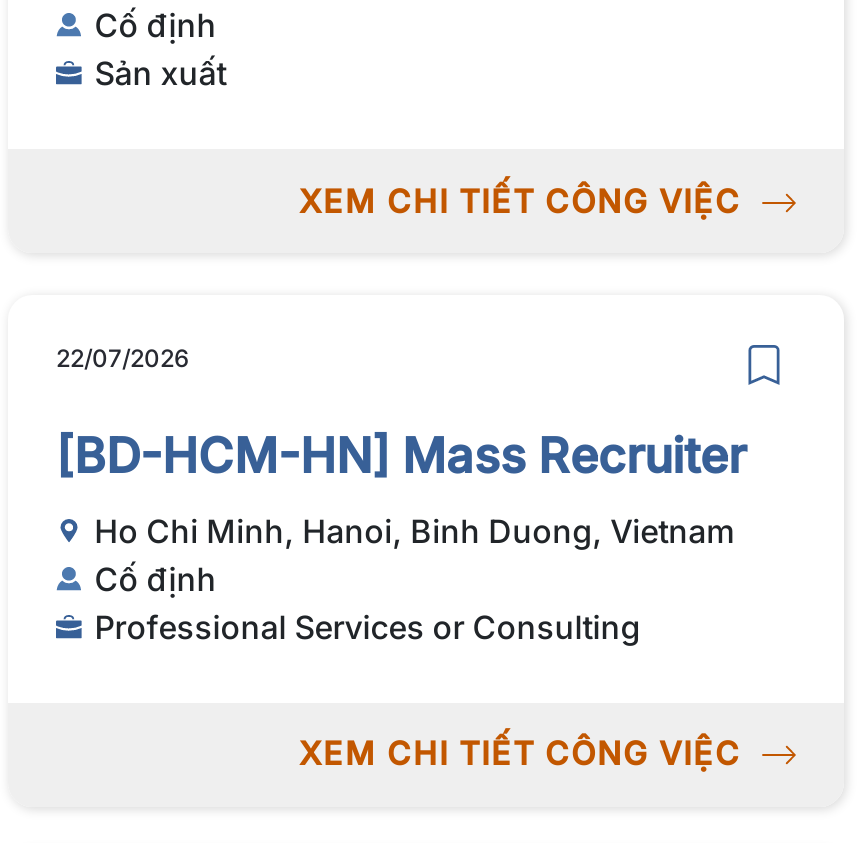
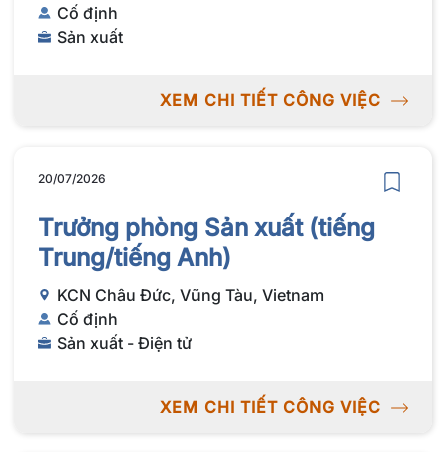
[56,343,190,373] 22/07/2026 -> [38,171,106,186] 20/07/2026
[56,427,746,551] [BD-HCM-HN] Mass Recruiter | Ho Chi Minh, Hanoi, Binh Duong, Vietnam -> [38,213,375,305] Trưởng phòng Sản xuất (tiếng | Trung/tiếng Anh) | KCN Châu Đức, Vũng Tàu, Vietnam
[94,607,640,647] Professional Services or Consulting -> [57,333,192,353] Sản xuất - Điện tử

